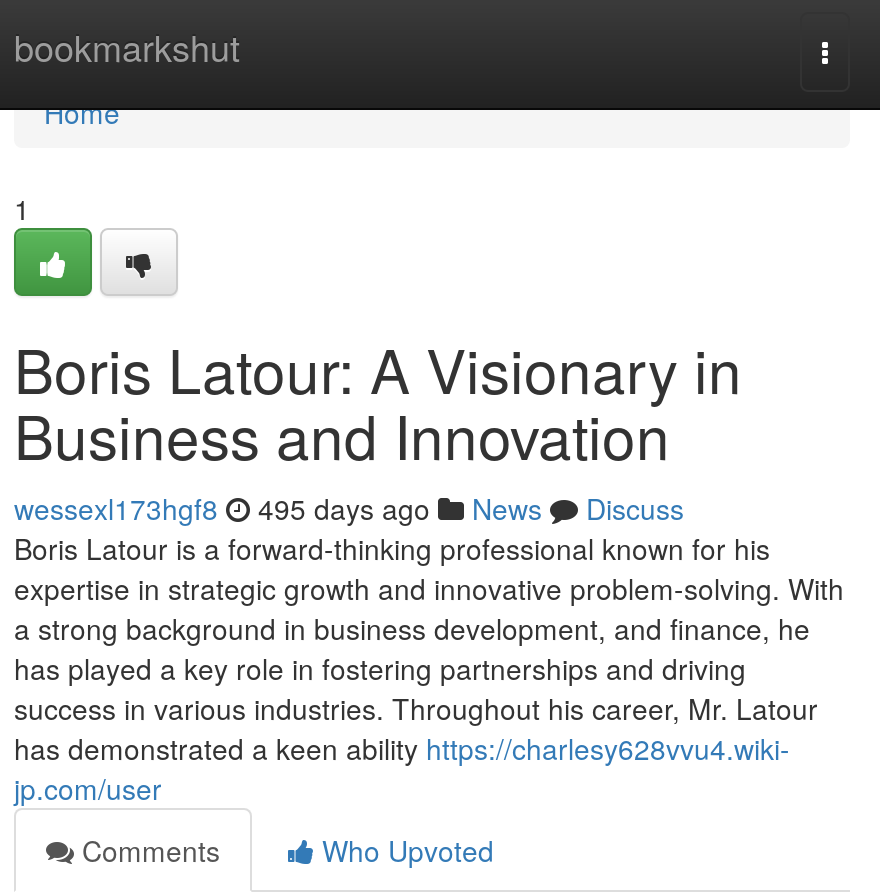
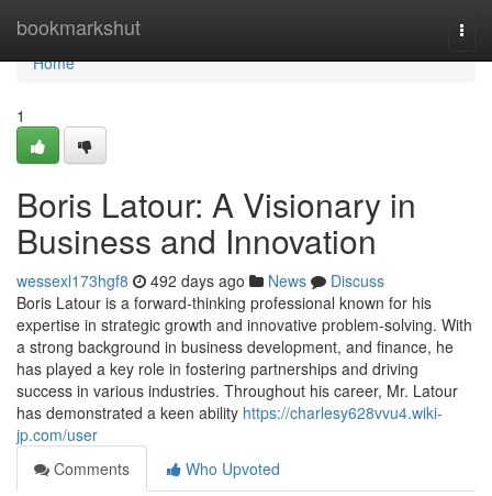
[14,488,684,528] wessexl173hgf8 495 days ago News Discuss -> [16,269,384,291] wessexl173hgf8 492 days ago News Discuss

